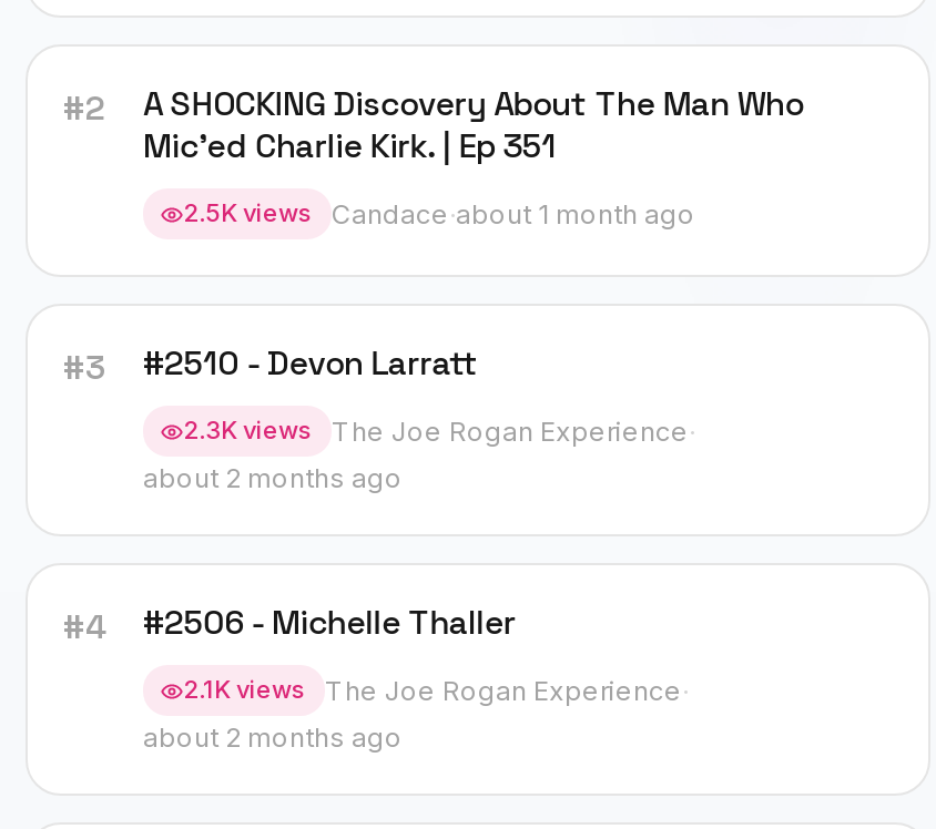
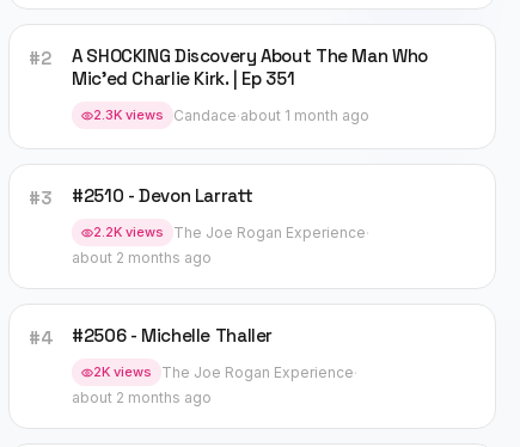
[183,197,695,231] 2.5K views Candace · about 1 month ago -> [93,106,369,124] 2.3K views Candace · about 1 month ago
[183,415,695,448] 2.3K views The Joe Rogan Experience · -> [93,223,369,241] 2.2K views The Joe Rogan Experience ·
[183,674,689,707] 2.1K views The Joe Rogan Experience · -> [93,363,357,381] 2K views The Joe Rogan Experience ·

